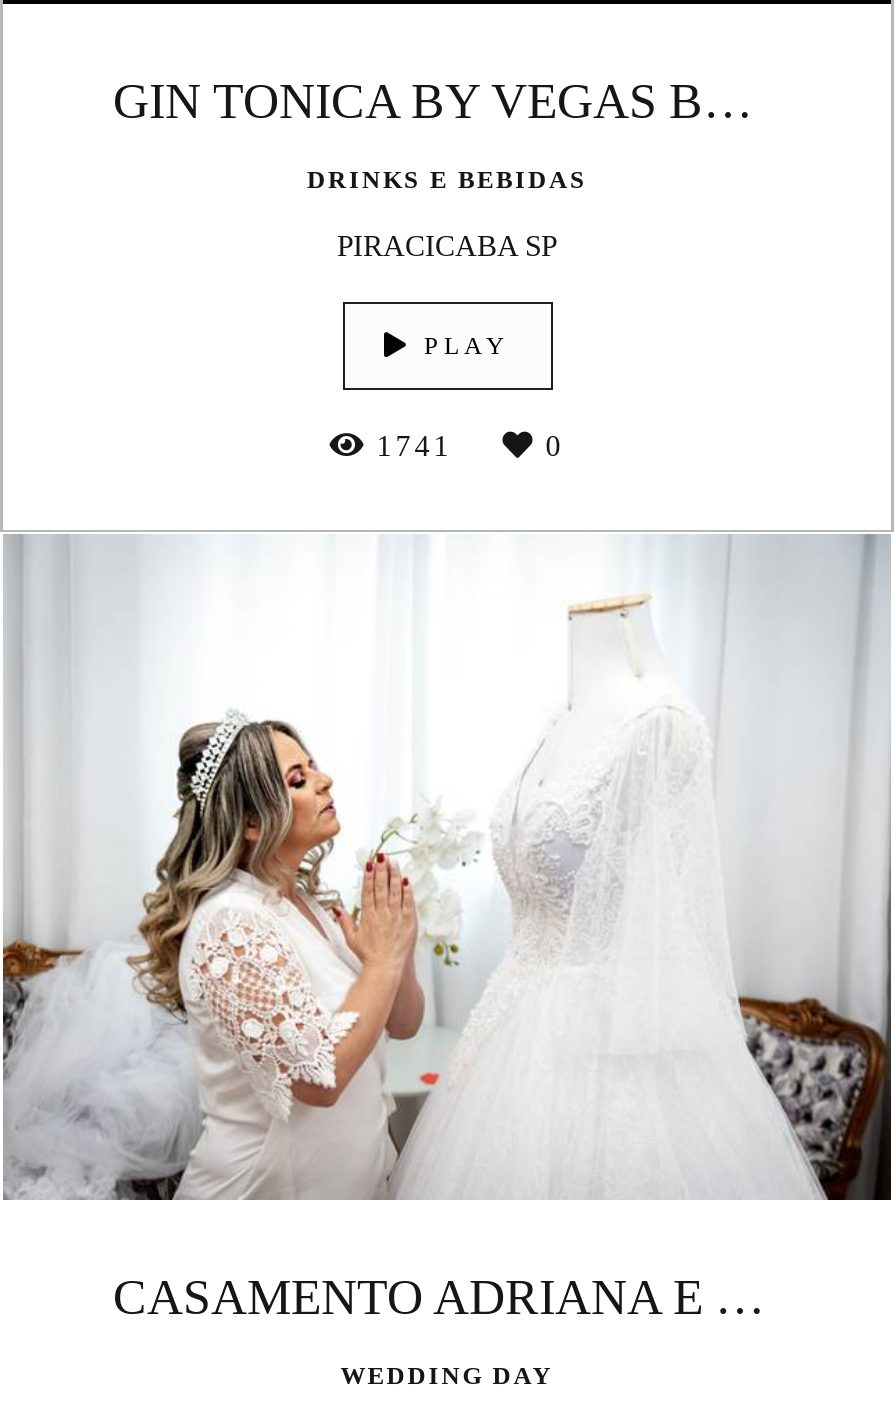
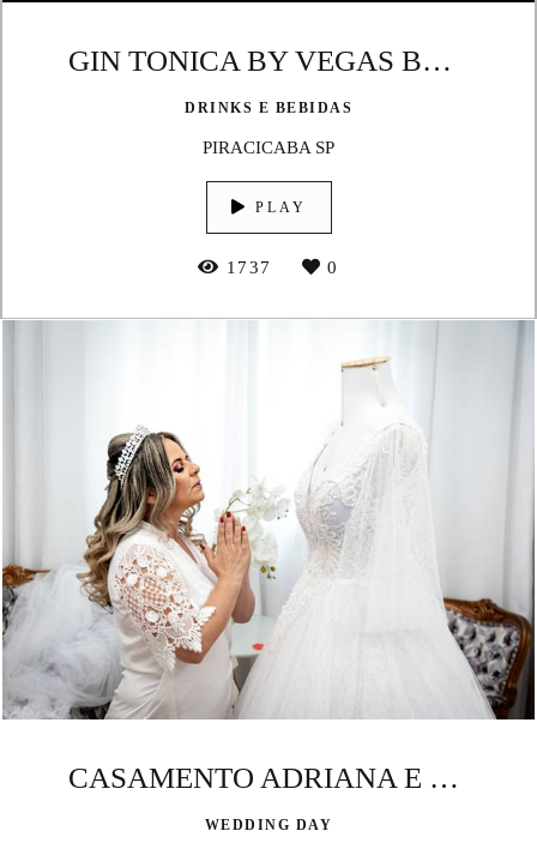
[377,430,453,462] 1741 -> [226,258,272,277] 1737

